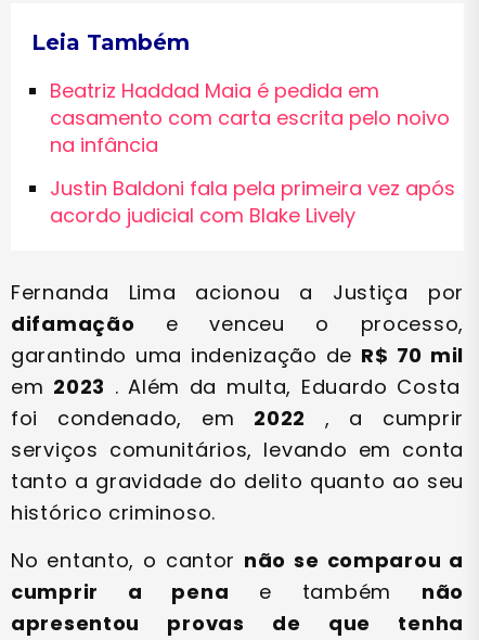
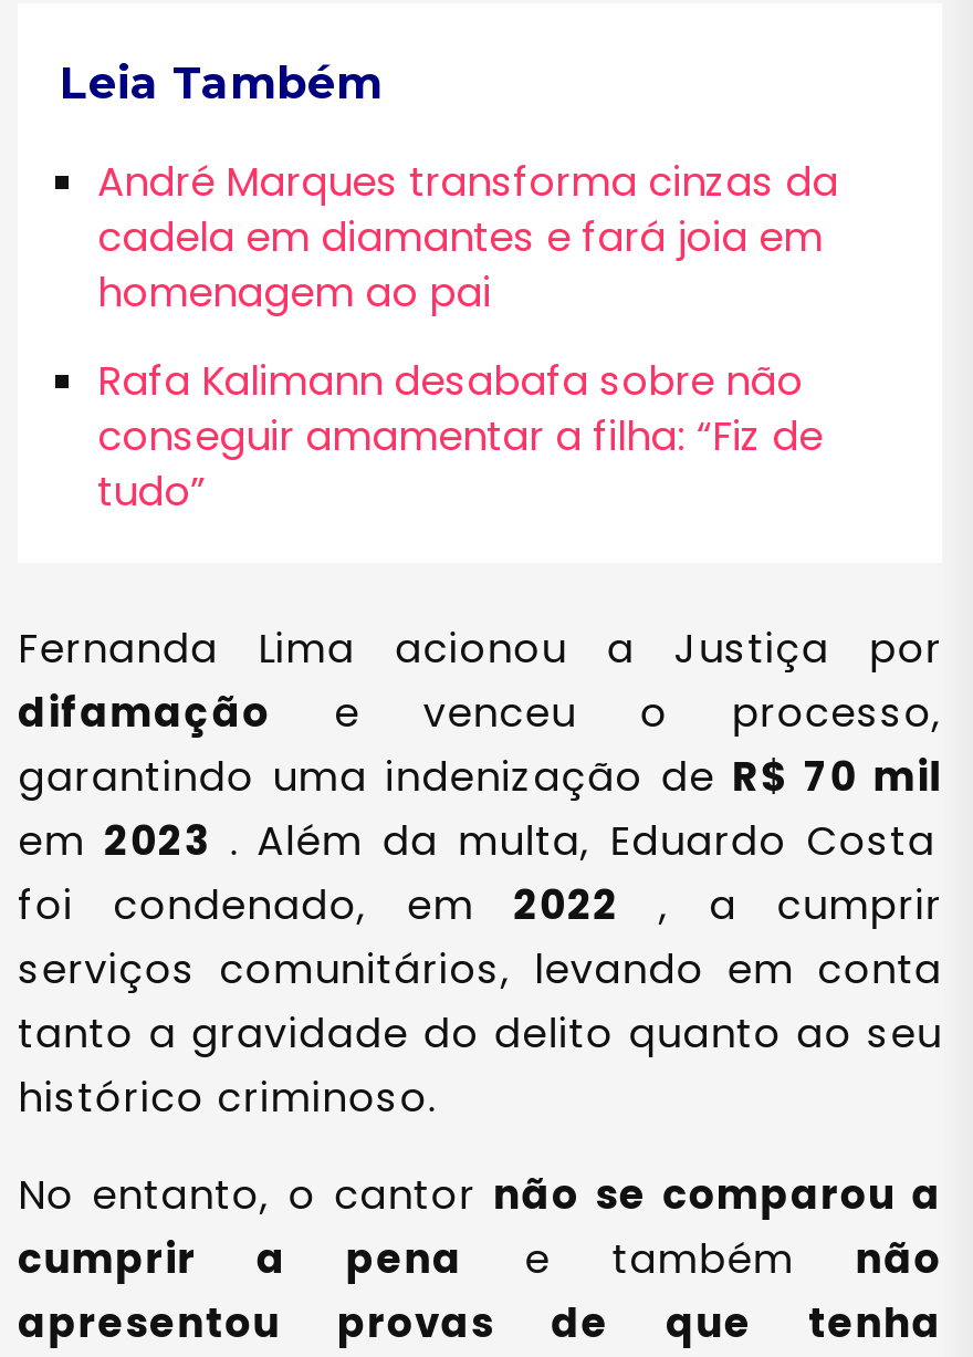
[50,77,450,158] Beatriz Haddad Maia é pedida em | casamento com carta escrita pelo noivo | na infância -> [97,153,838,319] André Marques transforma cinzas da | cadela em diamantes e fará joia em | homenagem ao pai
[50,174,455,229] Justin Baldoni fala pela primeira vez após | acordo judicial com Blake Lively -> [97,352,823,518] Rafa Kalimann desabafa sobre não | conseguir amamentar a filha: “Fiz de | tudo”

